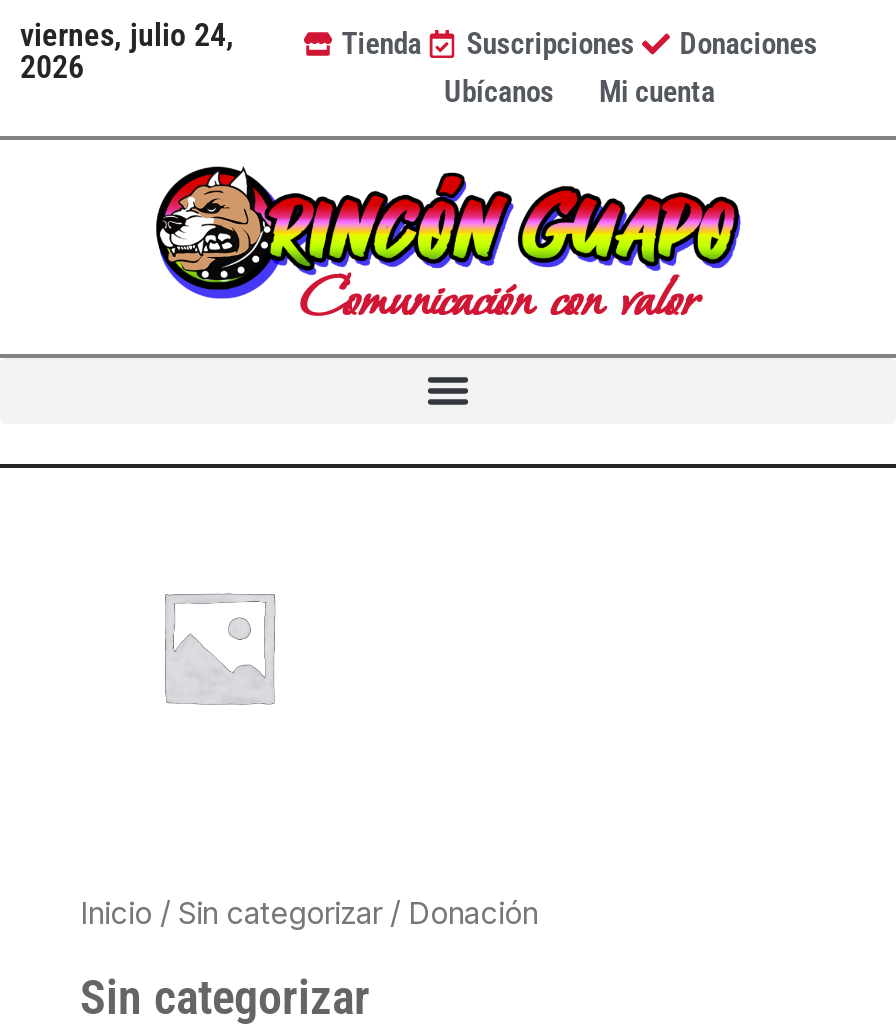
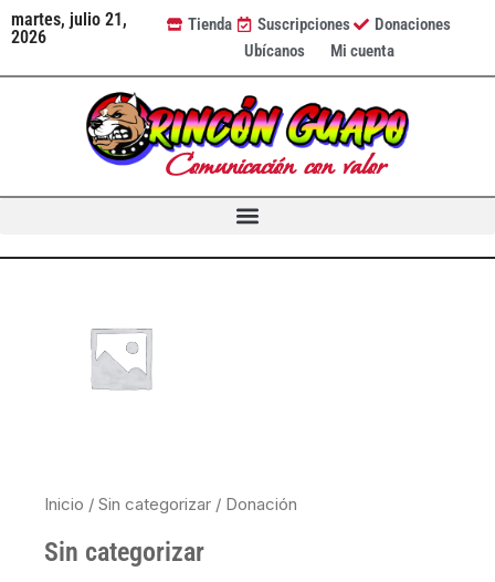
[20,16,234,54] viernes, julio 24, -> [11,9,127,30] martes, julio 21,

